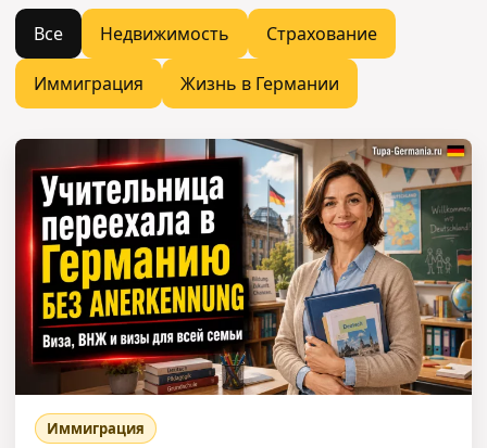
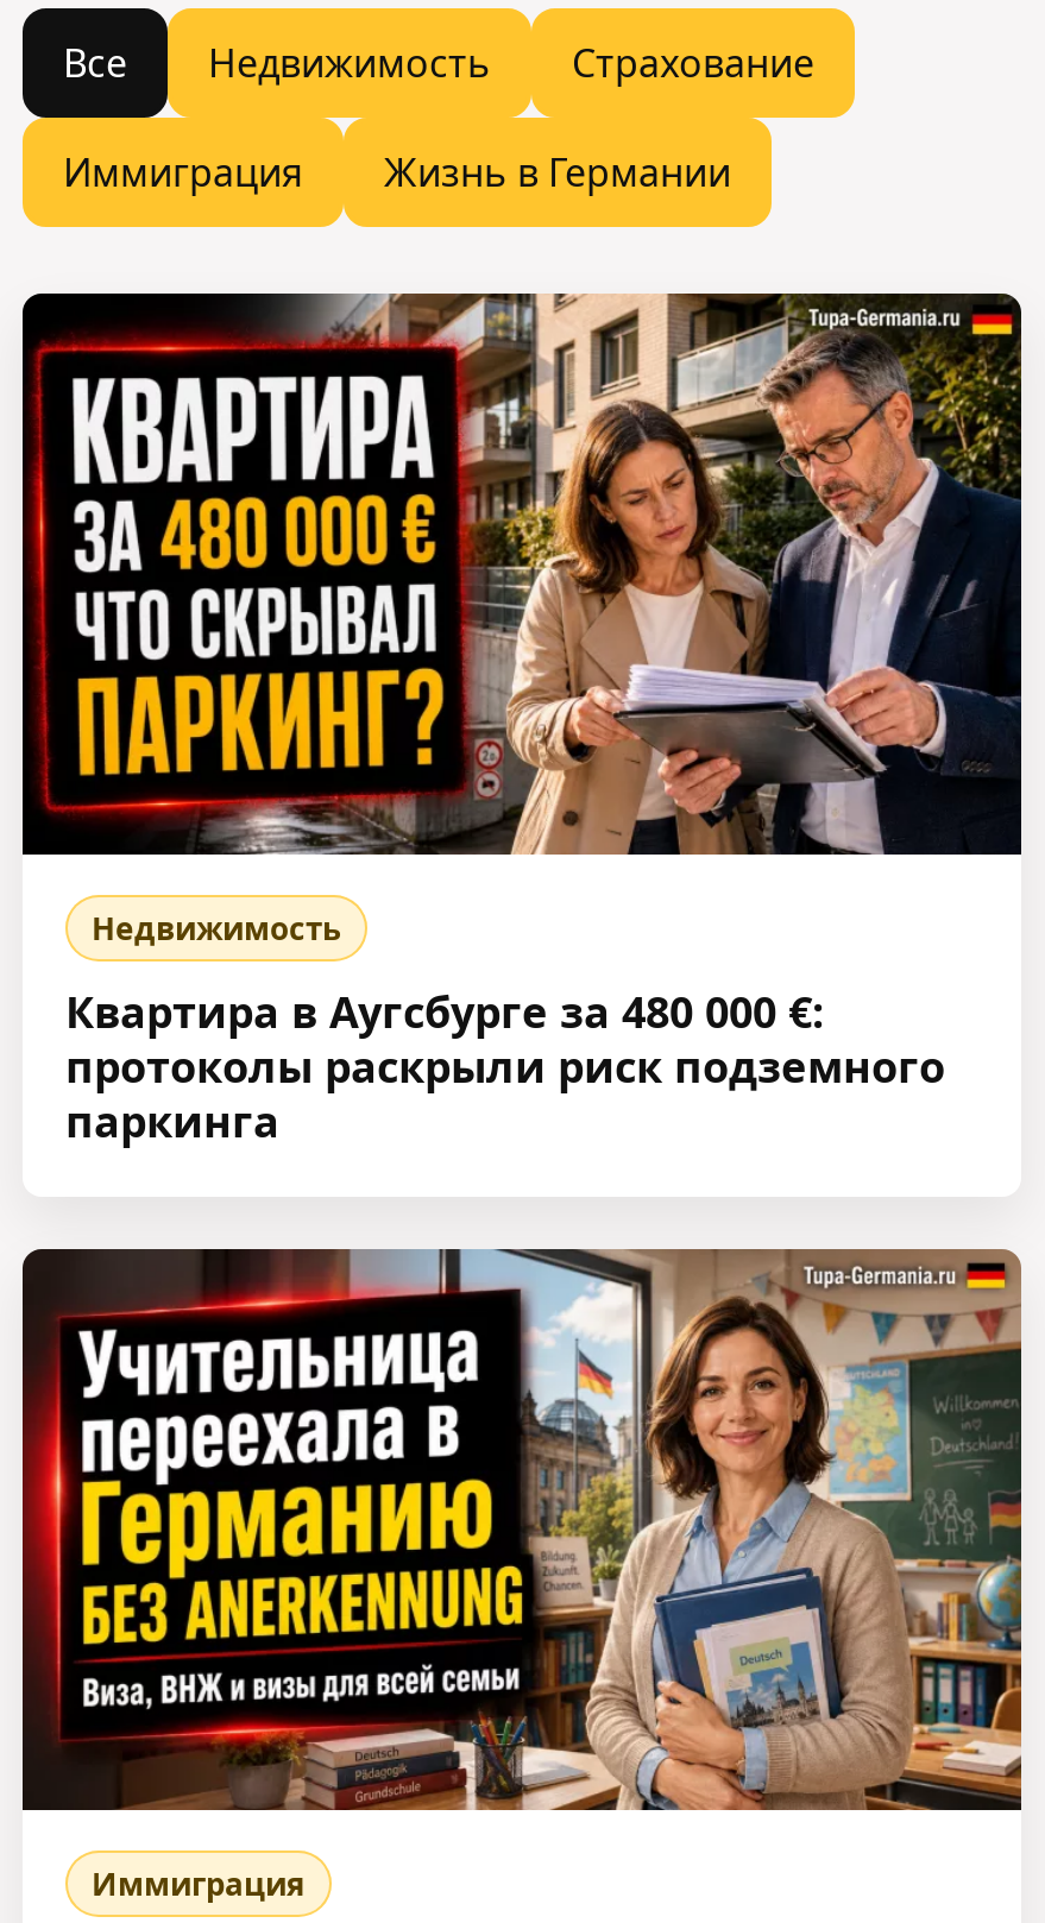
none -> [23,291,1024,1150] [image] | Недвижимость | Квартира в Аугсбурге за 480 000 €: | протоколы раскрыли риск подземного | паркинга

